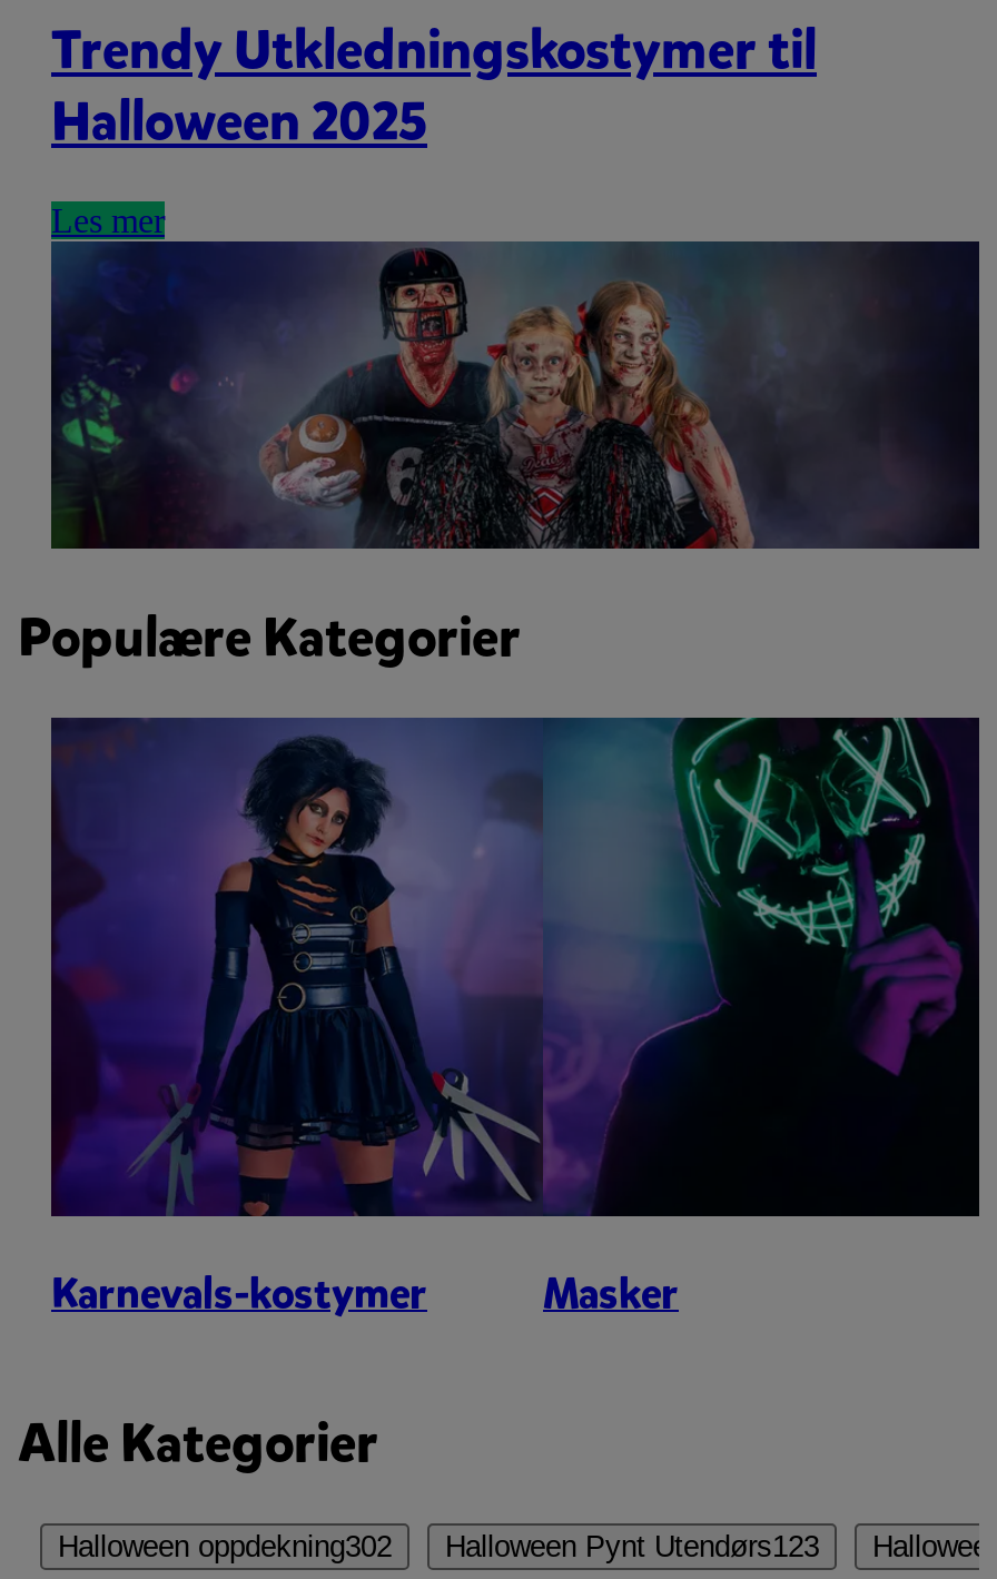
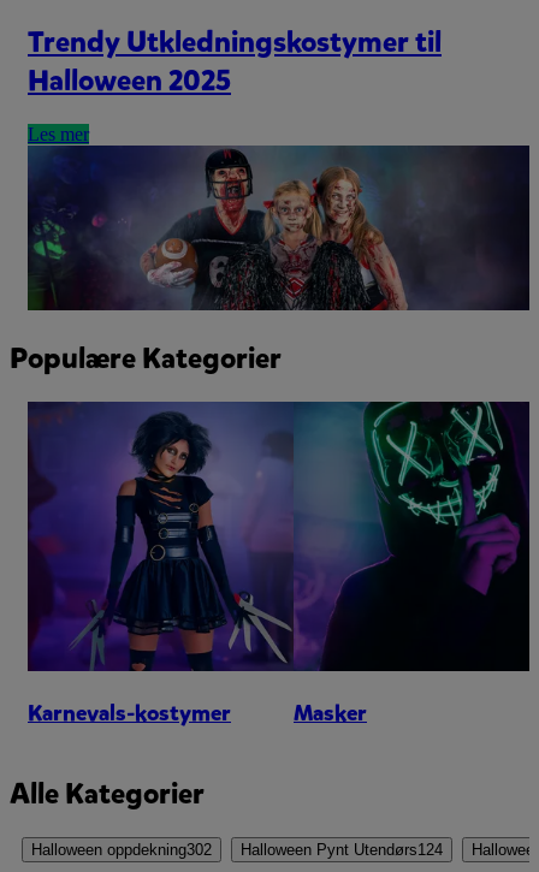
[445,1530,819,1563] Halloween Pynt Utendørs123 -> [241,841,443,859] Halloween Pynt Utendørs124

